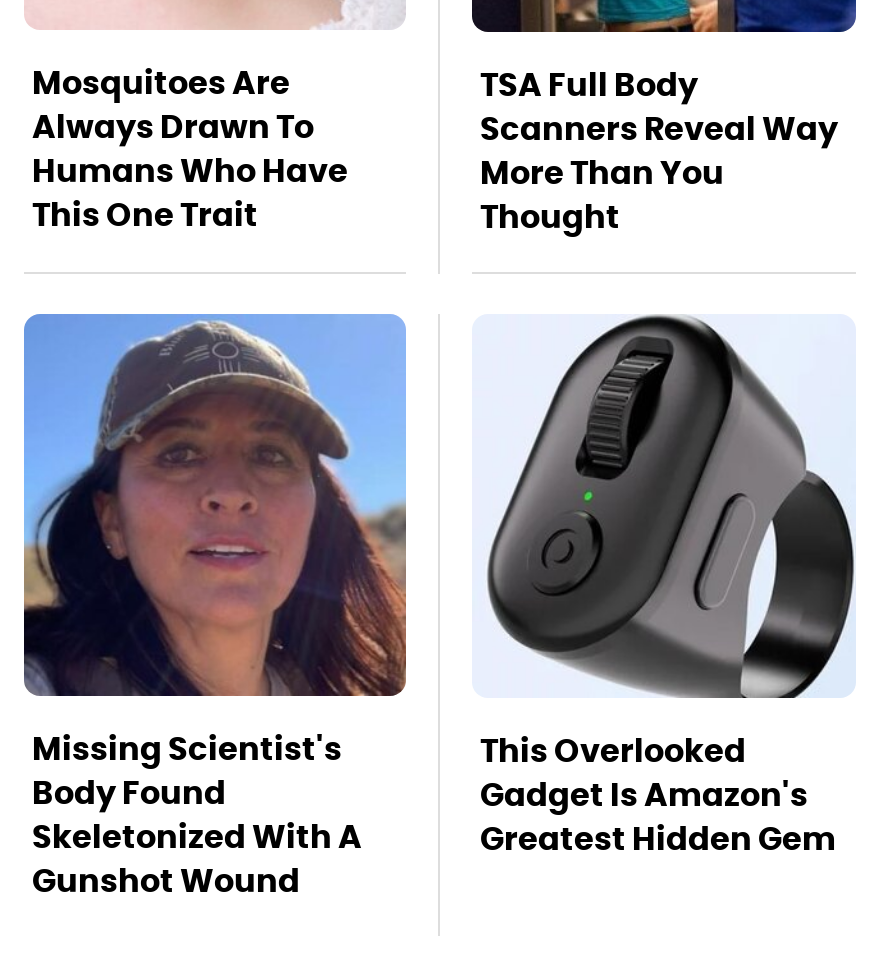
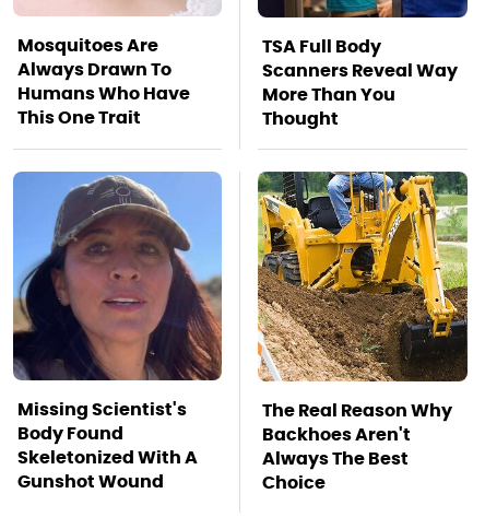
[472,314,856,859] [image] | This Overlooked | Gadget Is Amazon's | Greatest Hidden Gem -> [257,171,469,494] [image] | The Real Reason Why | Backhoes Aren't | Always The Best | Choice

